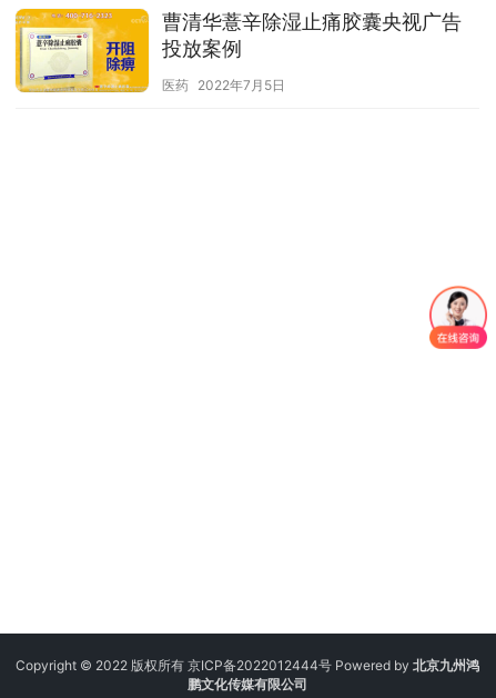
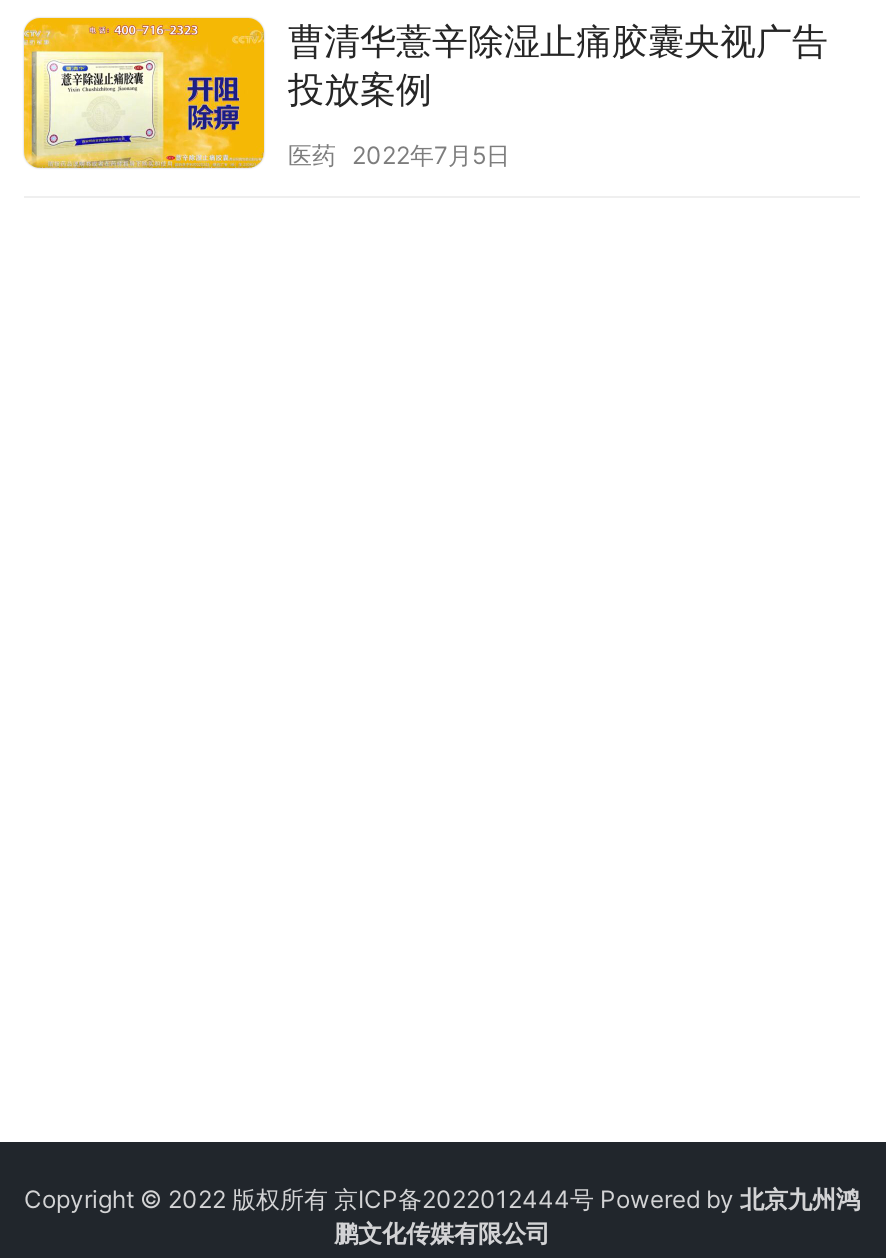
[428,285,488,350] [image] -> none

